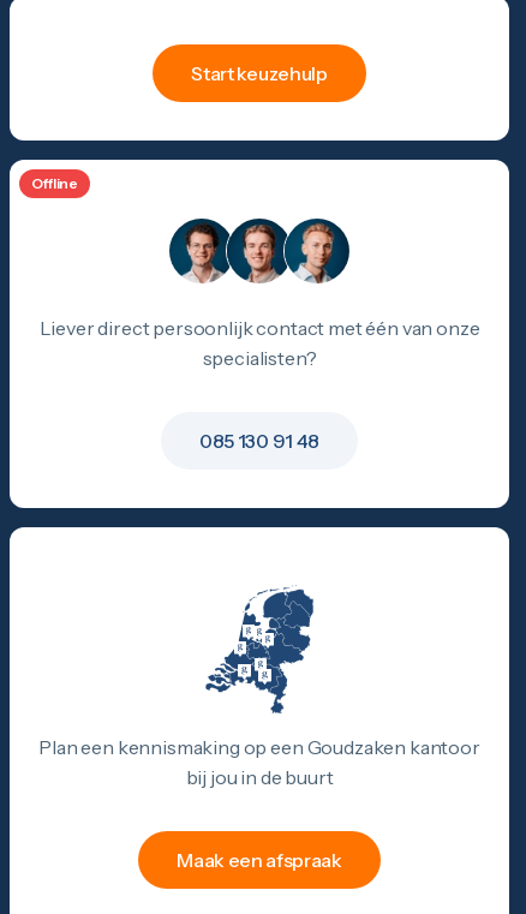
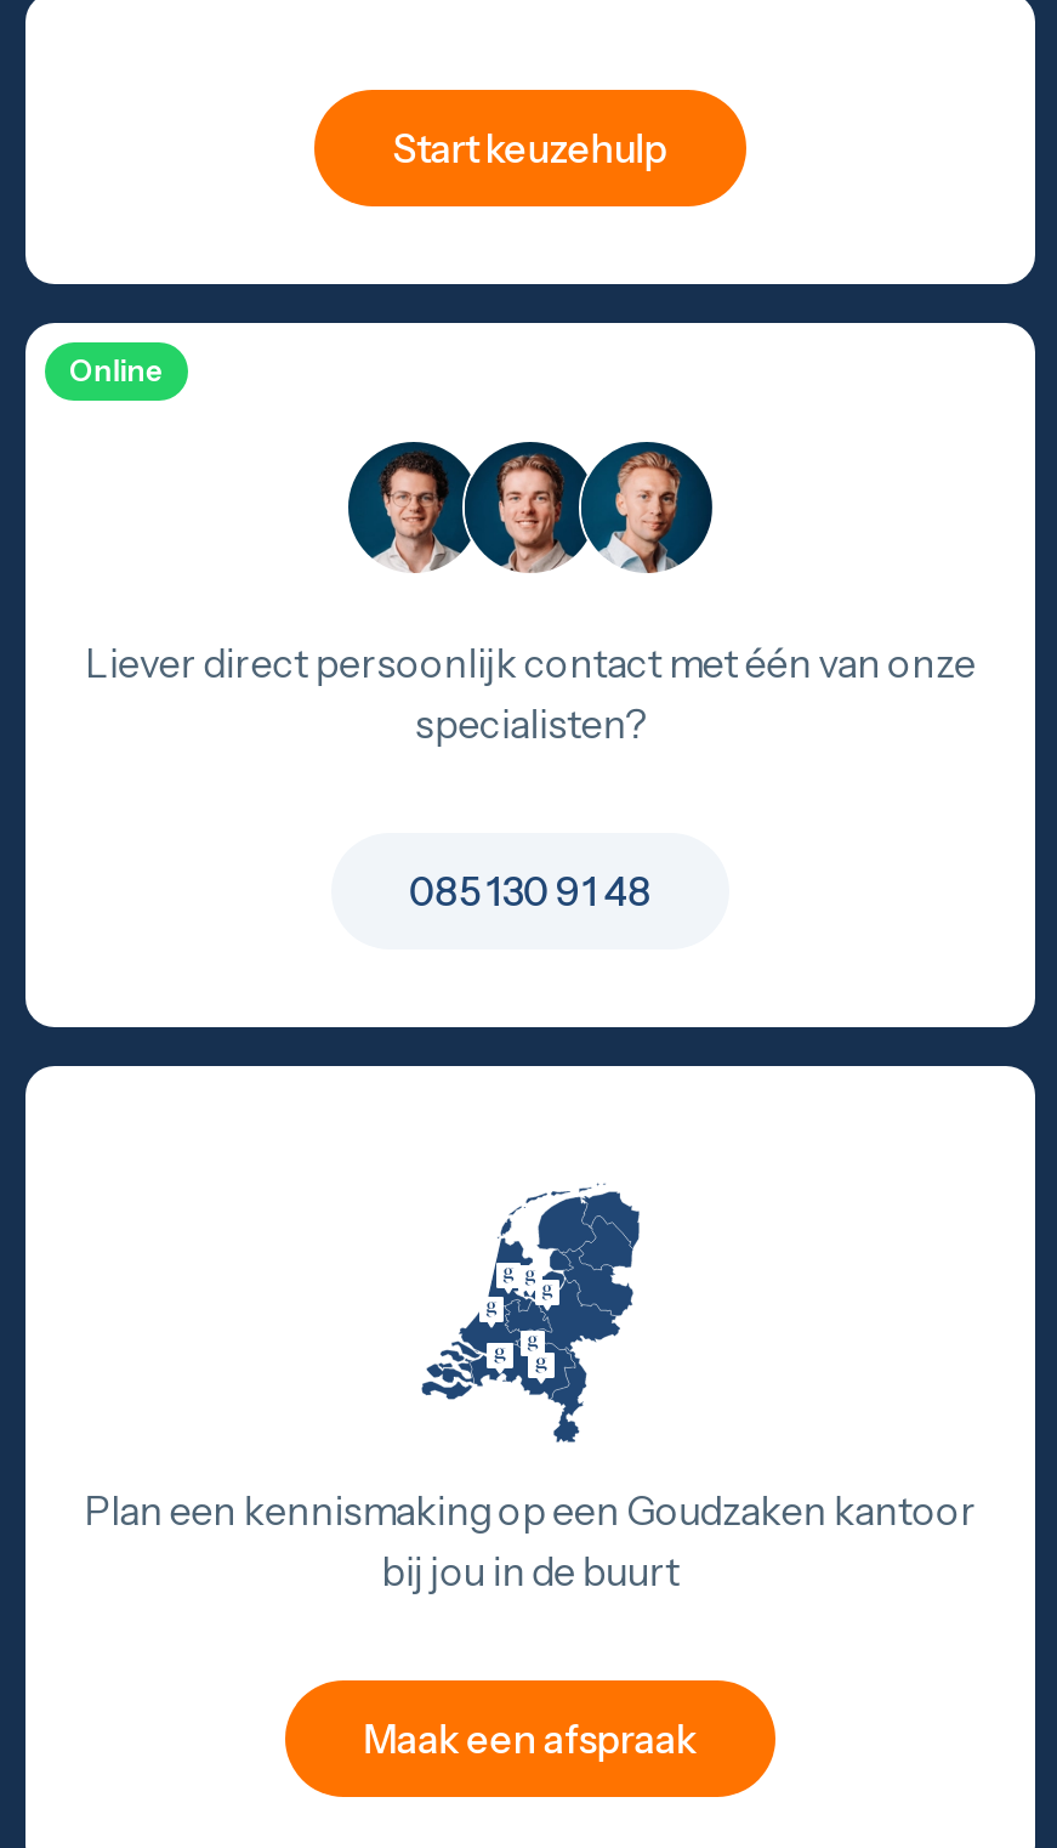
[31,174,78,192] Offline -> [69,352,165,389] Online

